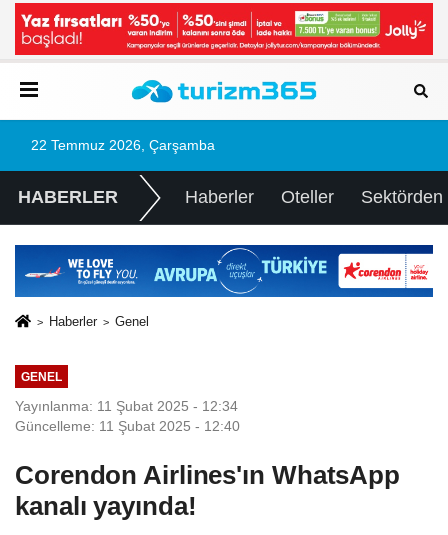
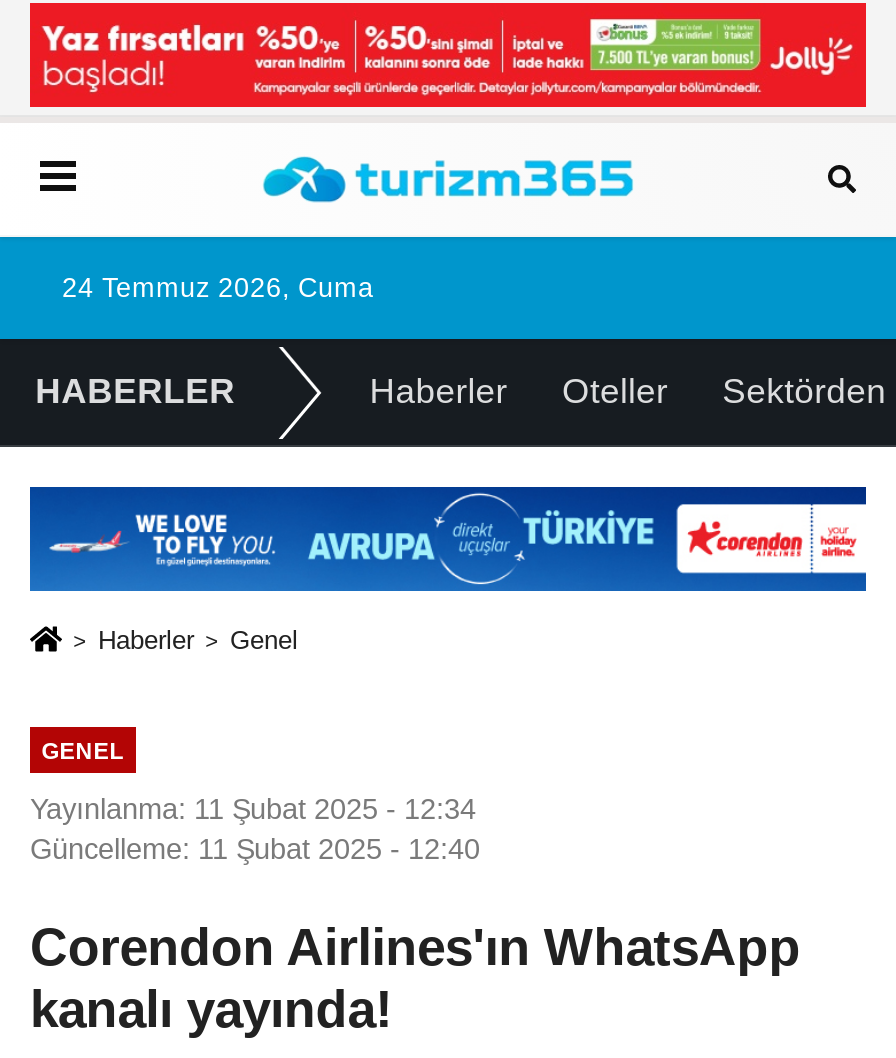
[31,138,215,153] 22 Temmuz 2026, Çarşamba -> [62,272,374,302] 24 Temmuz 2026, Cuma

